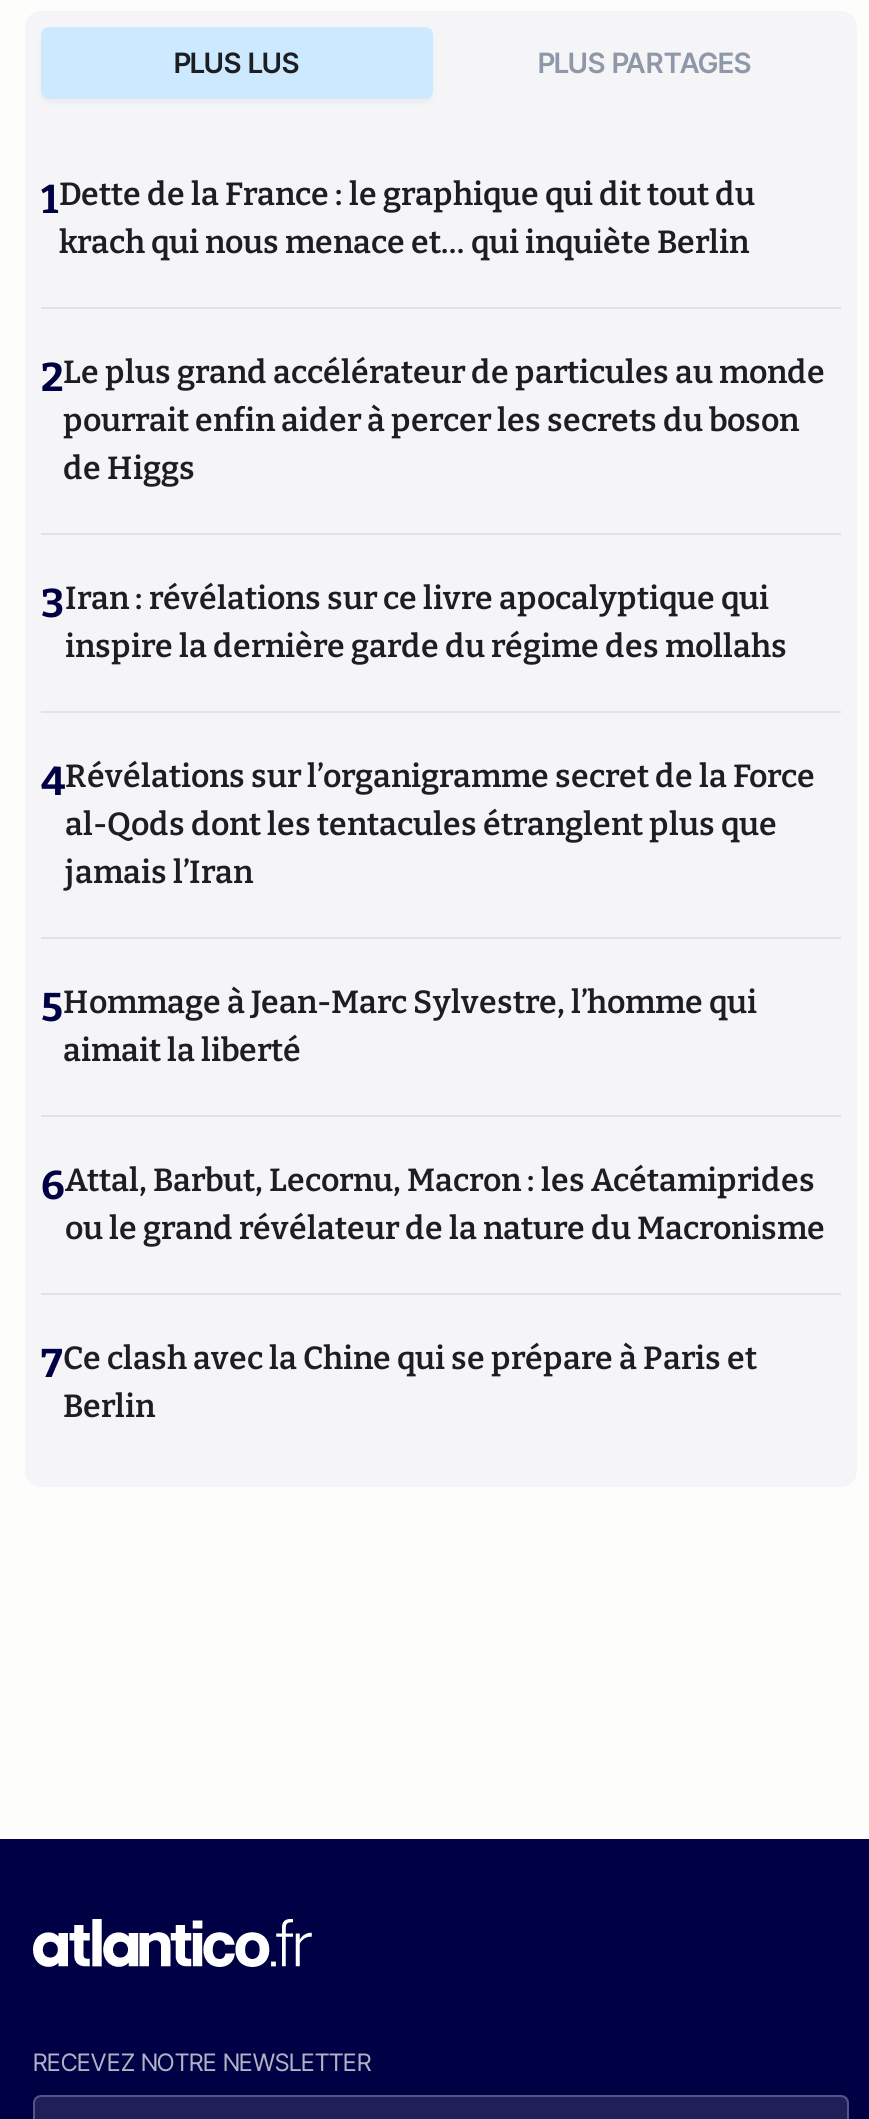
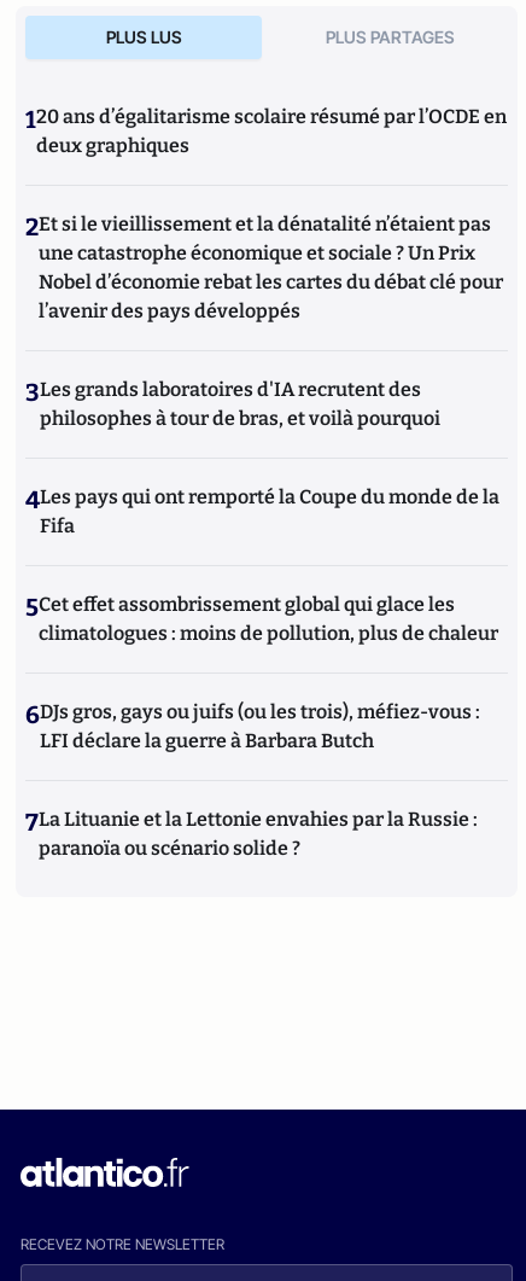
[41,175,755,261] 1Dette de la France : le graphique qui dit tout du | krach qui nous menace et… qui inquiète Berlin -> [25,105,507,157] 120 ans d’égalitarisme scolaire résumé par l’OCDE en | deux graphiques
[41,353,825,487] 2Le plus grand accélérateur de particules au monde | pourrait enfin aider à percer les secrets du boson | de Higgs -> [25,212,503,322] 2Et si le vieillissement et la dénatalité n’étaient pas | une catastrophe économique et sociale ? Un Prix | Nobel d’économie rebat les cartes du débat clé pour | l’avenir des pays développés
[41,579,787,665] 3Iran : révélations sur ce livre apocalyptique qui | inspire la dernière garde du régime des mollahs -> [25,378,440,430] 3Les grands laboratoires d'IA recrutent des | philosophes à tour de bras, et voilà pourquoi
[41,757,815,891] 4Révélations sur l’organigramme secret de la Force | al-Qods dont les tentacules étranglent plus que | jamais l’Iran -> [25,485,499,537] 4Les pays qui ont remporté la Coupe du monde de la | Fifa
[41,983,757,1069] 5Hommage à Jean-Marc Sylvestre, l’homme qui | aimait la liberté -> [25,593,498,645] 5Cet effet assombrissement global qui glace les | climatologues : moins de pollution, plus de chaleur
[41,1161,825,1247] 6Attal, Barbut, Lecornu, Macron : les Acétamiprides | ou le grand révélateur de la nature du Macronisme -> [25,700,480,752] 6DJs gros, gays ou juifs (ou les trois), méfiez-vous : | LFI déclare la guerre à Barbara Butch
[41,1339,757,1425] 7Ce clash avec la Chine qui se prépare à Paris et | Berlin -> [25,808,478,860] 7La Lituanie et la Lettonie envahies par la Russie : | paranoïa ou scénario solide ?

